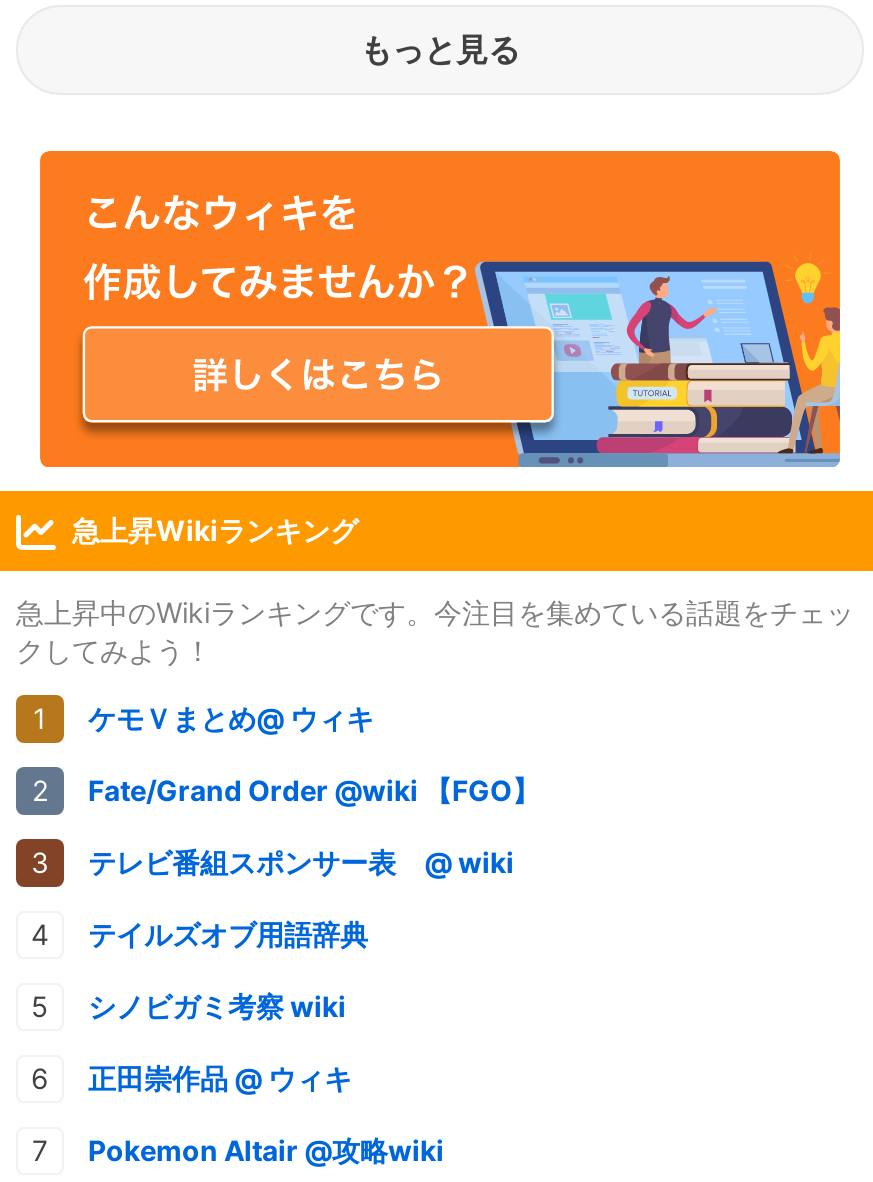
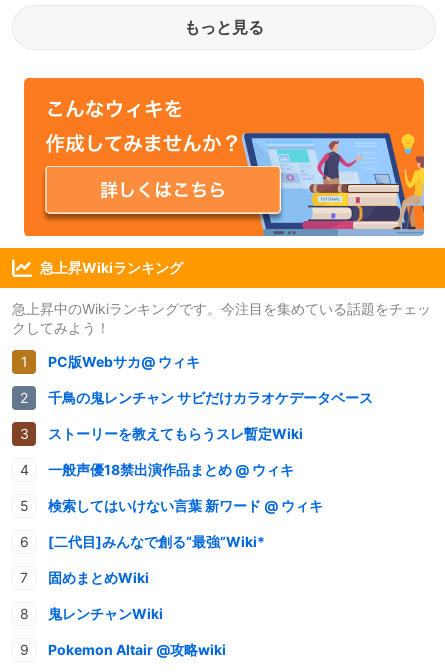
[88,700,540,1094] ケモＶまとめ@ ウィキ | Fate/Grand Order @wiki 【FGO】 | テレビ番組スポンサー表 @ wiki | テイルズオブ用語辞典 | シノビガミ考察 wiki | 正田崇作品 @ ウィキ -> [48,353,373,622] PC版Webサカ@ ウィキ | 千鳥の鬼レンチャン サビだけカラオケデータベース | ストーリーを教えてもらうスレ暫定Wiki | 一般声優18禁出演作品まとめ @ ウィキ | 検索してはいけない言葉 新ワード @ ウィキ | [二代目]みんなで創る“最強”Wiki* | 固めまとめWiki | 鬼レンチャンWiki

